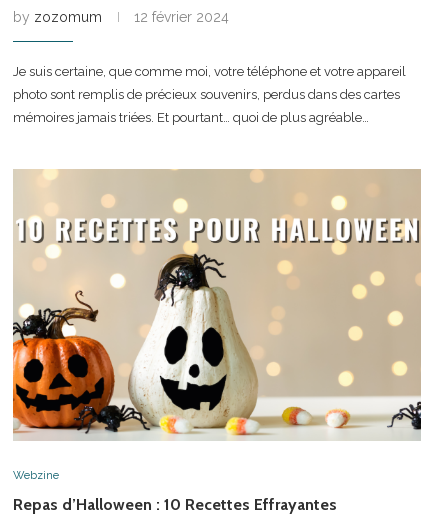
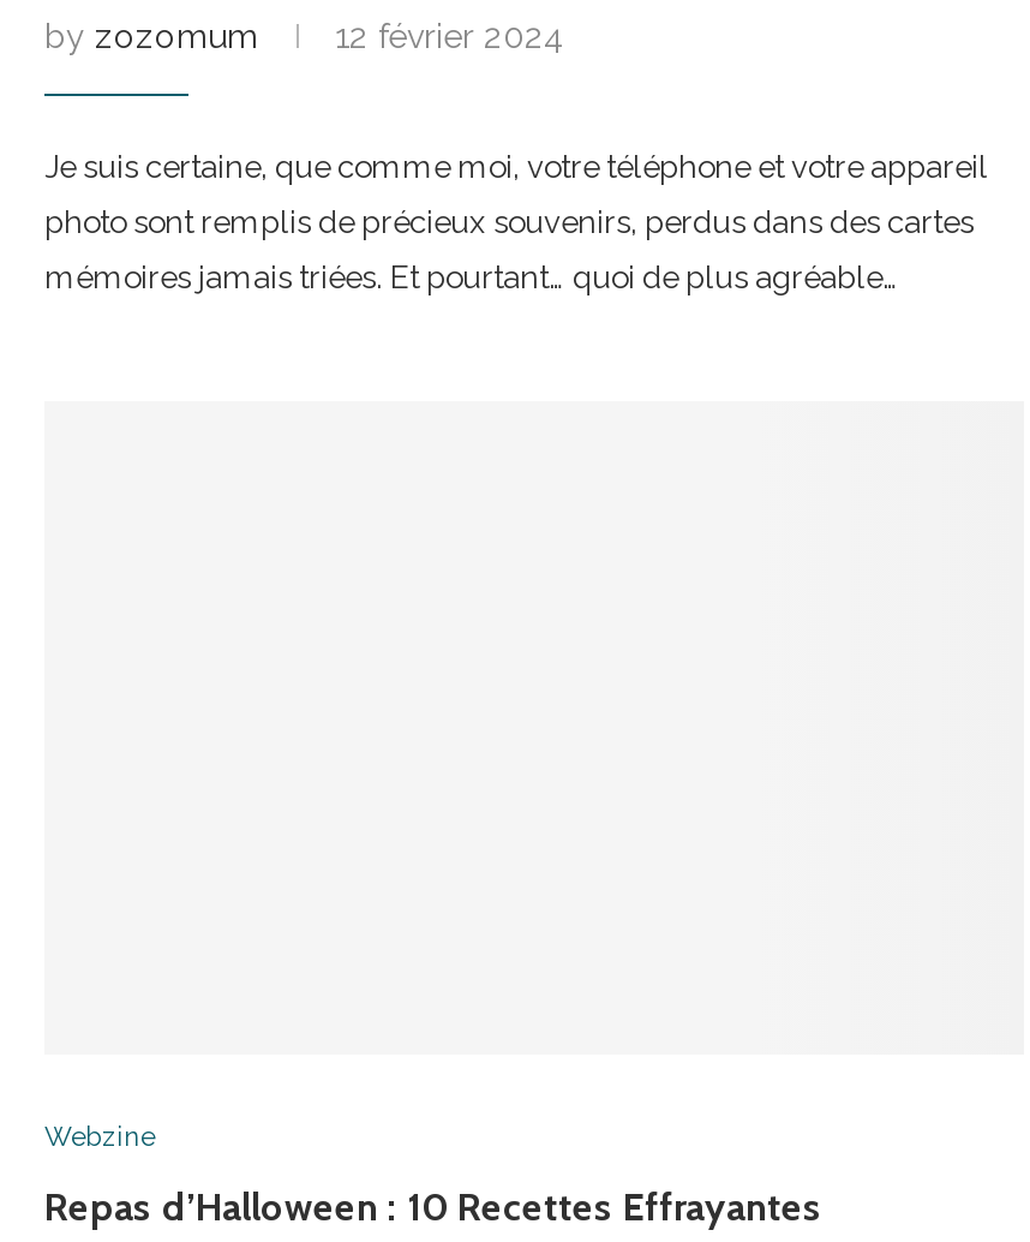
[12,169,422,441] [image] -> none

